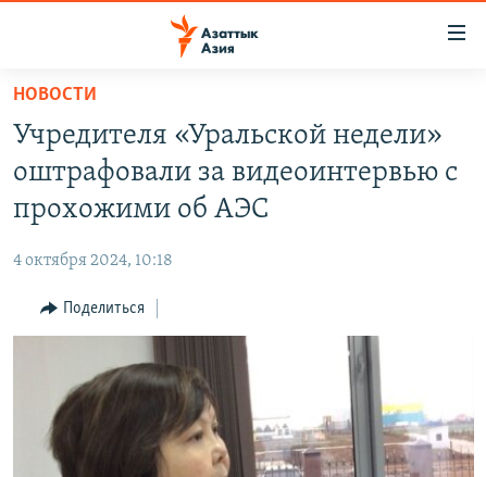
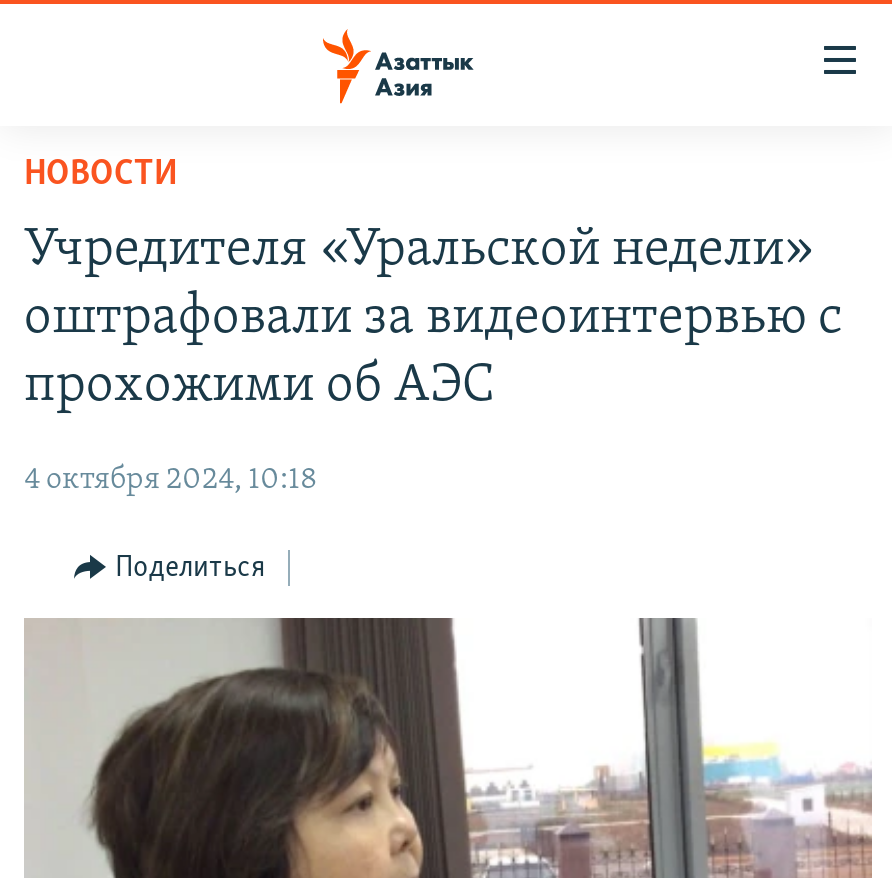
[172,14,219,58] [image] -> [316,30,398,104] [image]

